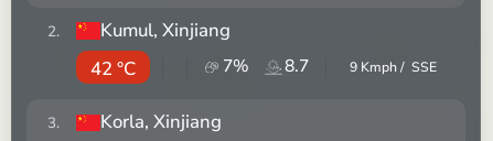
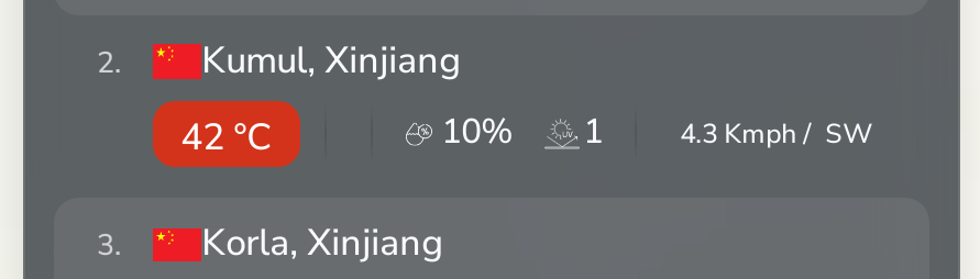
[223,54,250,78] 7% -> [441,108,514,156] 10%
[285,54,309,78] 8.7 -> [583,108,603,156] 1
[349,58,436,76] 9 Kmph / SSE -> [680,116,874,151] 4.3 Kmph / SW

